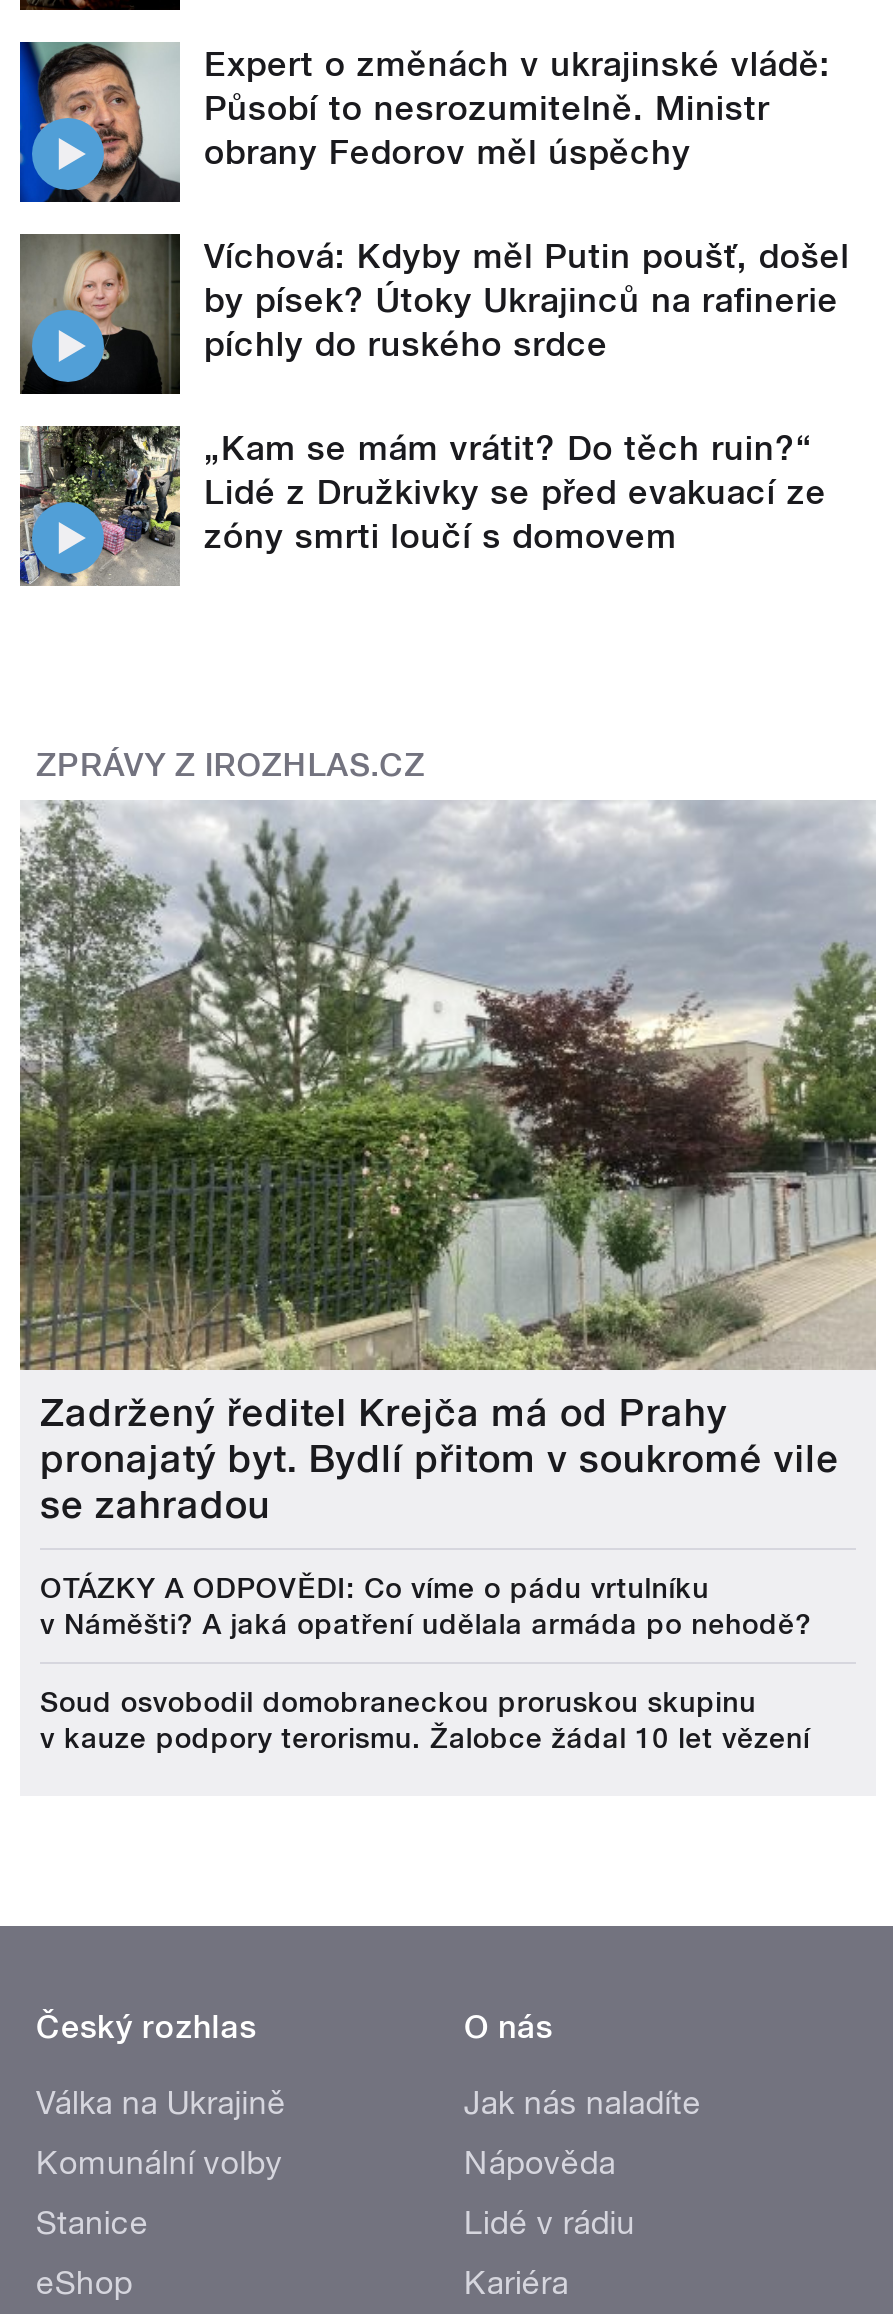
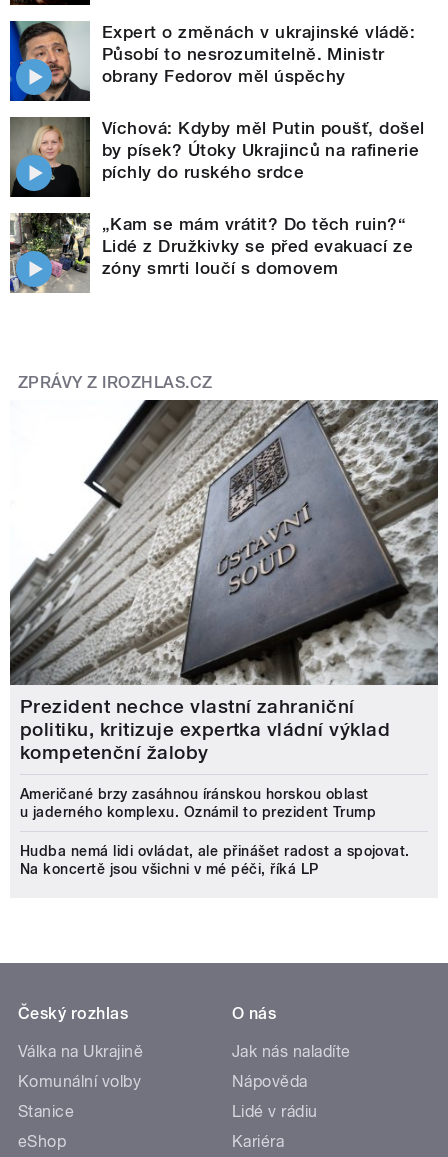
[18,798,876,1529] [image] | Zadržený ředitel Krejča má od Prahy | pronajatý byt. Bydlí přitom v soukromé vile | se zahradou -> [9,399,439,764] [image] | Prezident nechce vlastní zahraniční | politiku, kritizuje expertka vládní výklad | kompetenční žaloby
[40,1573,812,1641] OTÁZKY A ODPOVĚDI: Co víme o pádu vrtulníku | v Náměšti? A jaká opatření udělala armáda po nehodě? -> [20,786,376,820] Američané brzy zasáhnou íránskou horskou oblast | u jaderného komplexu. Oznámil to prezident Trump
[40,1687,810,1755] Soud osvobodil domobraneckou proruskou skupinu | v kauze podpory terorismu. Žalobce žádal 10 let vězení -> [20,843,410,877] Hudba nemá lidi ovládat, ale přinášet radost a spojovat. | Na koncertě jsou všichni v mé péči, říká LP

